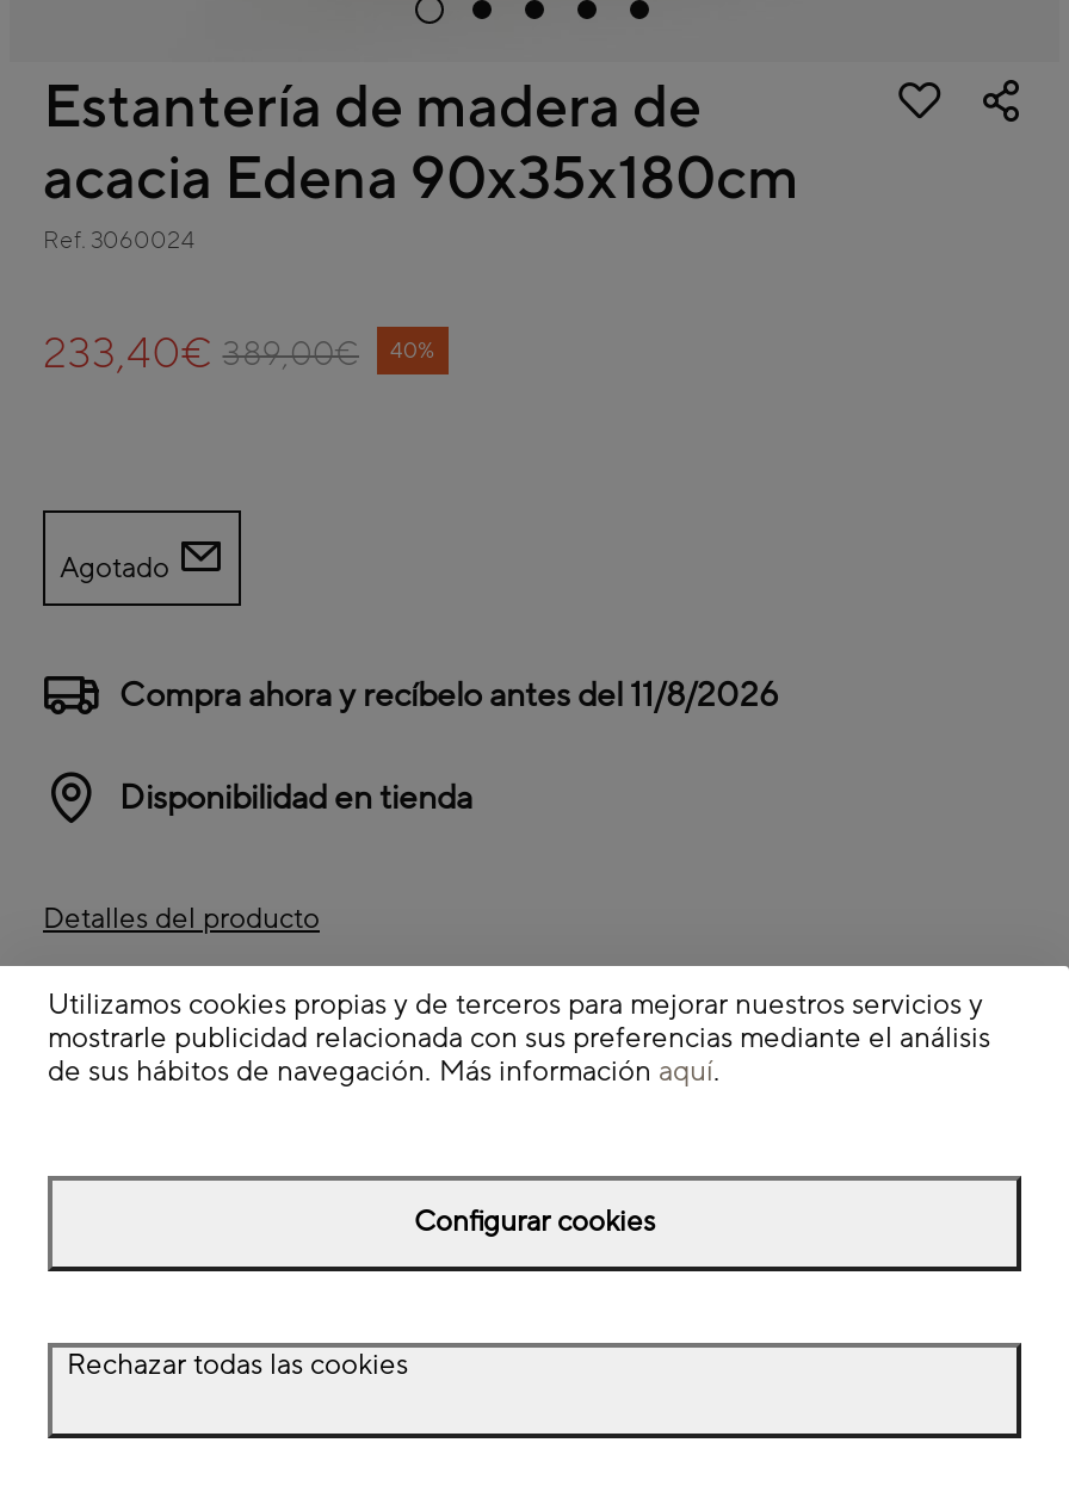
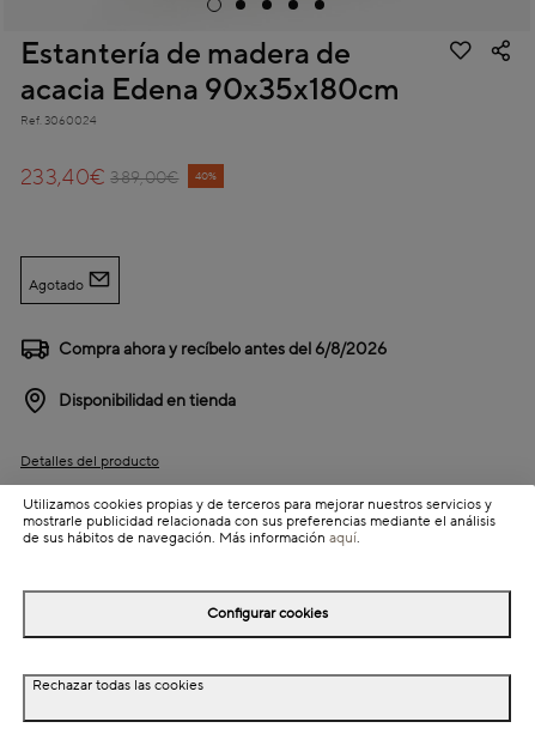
[119,675,785,718] Compra ahora y recíbelo antes del 11/8/2026 -> [59,339,390,360] Compra ahora y recíbelo antes del 6/8/2026

